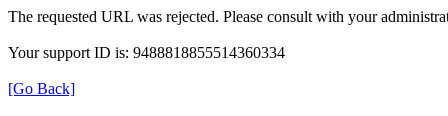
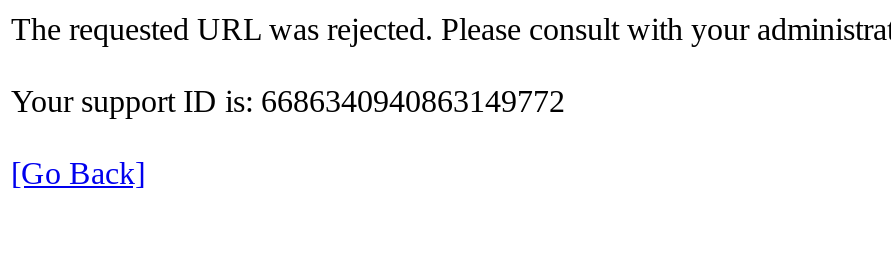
[8,44,285,61] Your support ID is: 9488818855514360334 -> [11,84,565,118] Your support ID is: 6686340940863149772

